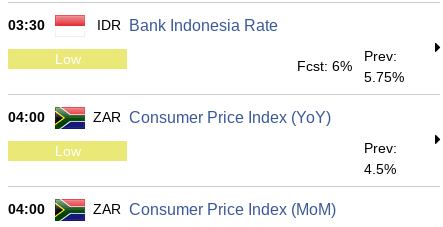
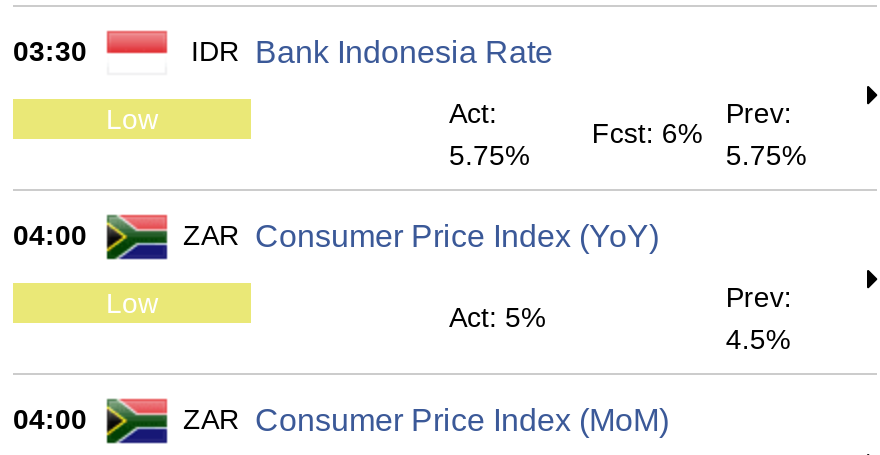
none -> [449,97,529,171] Act: | 5.75%
none -> [449,301,545,333] Act: 5%

